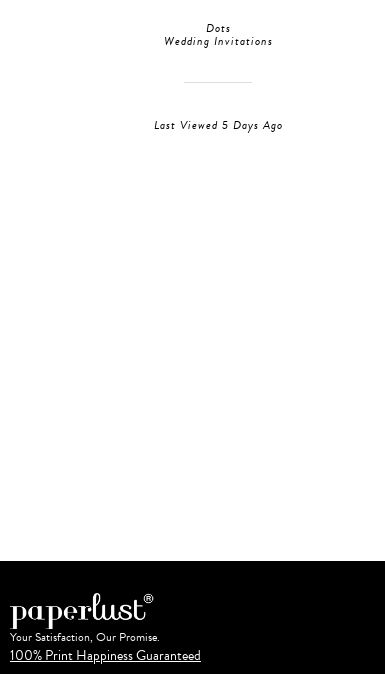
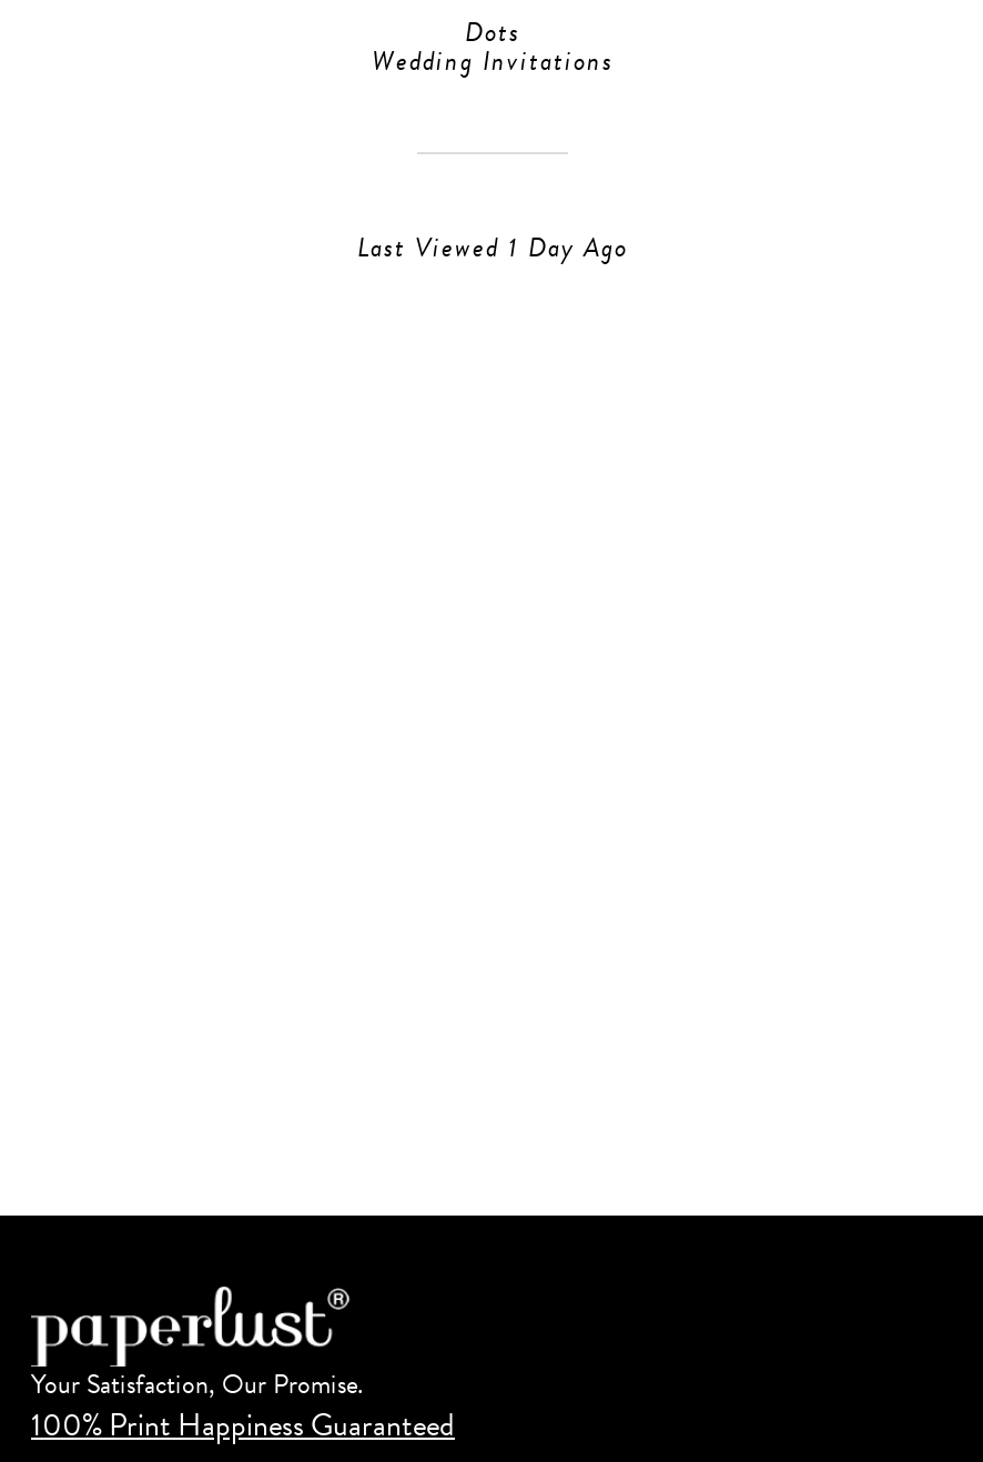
[153,116,282,134] Last Viewed 5 Days Ago -> [357,228,628,268] Last Viewed 1 Day Ago

